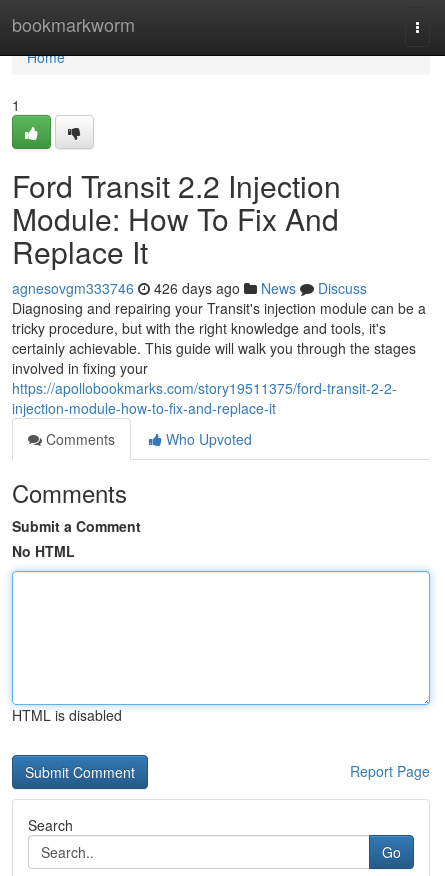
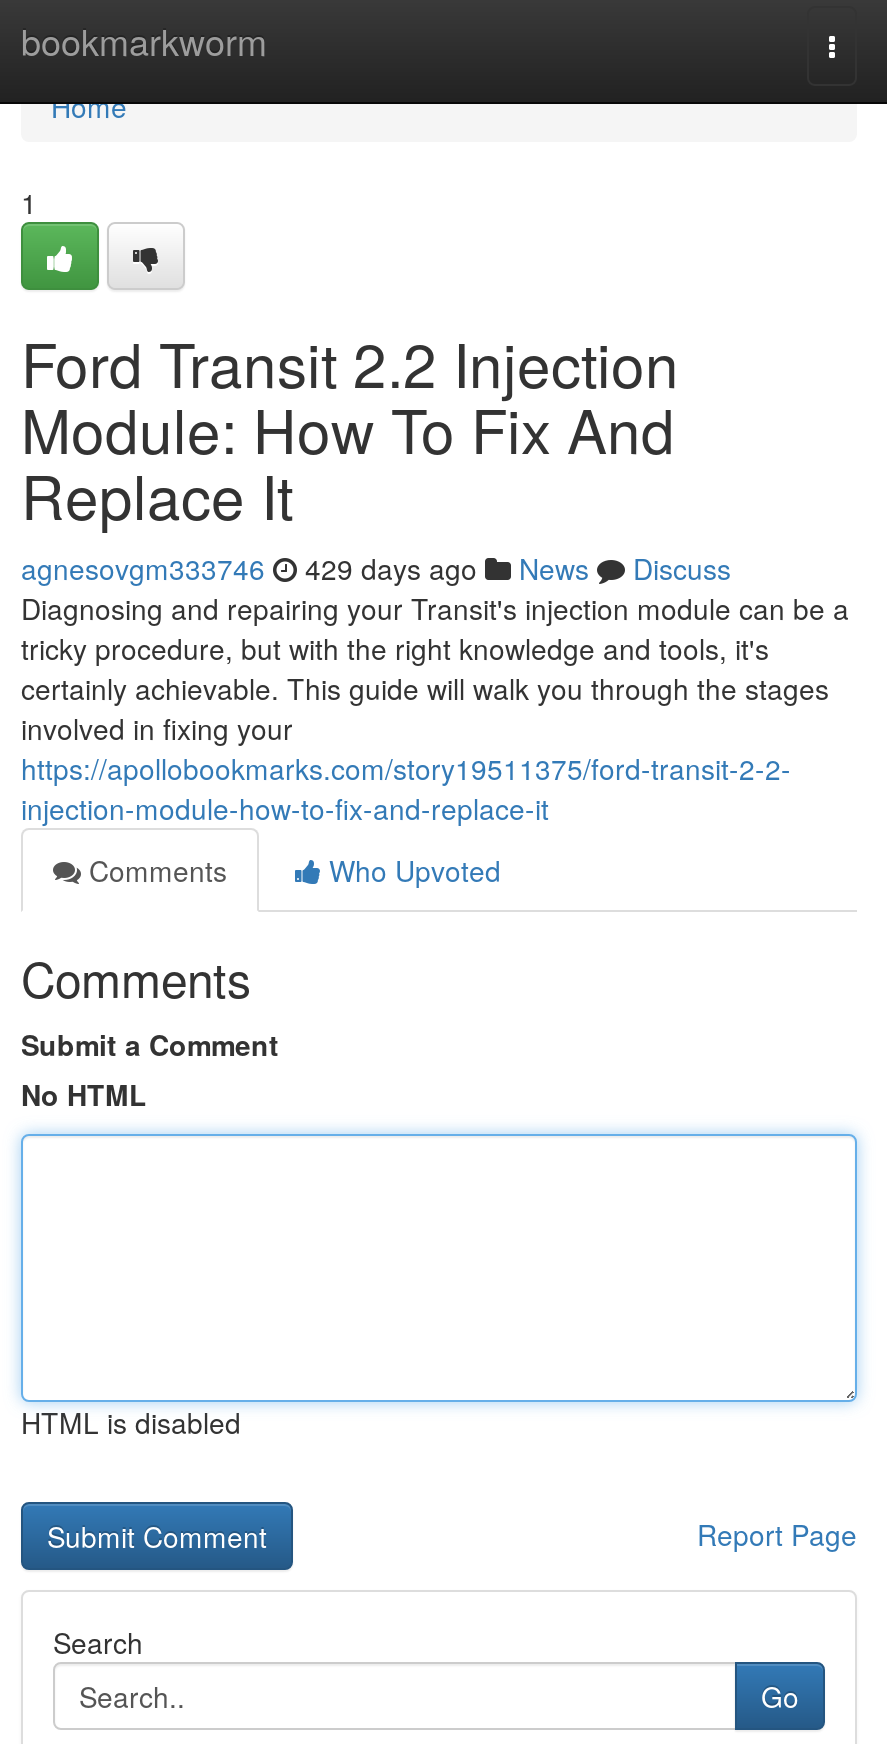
[12,278,367,298] agnesovgm333746 426 days ago News Discuss -> [21,548,731,588] agnesovgm333746 429 days ago News Discuss

